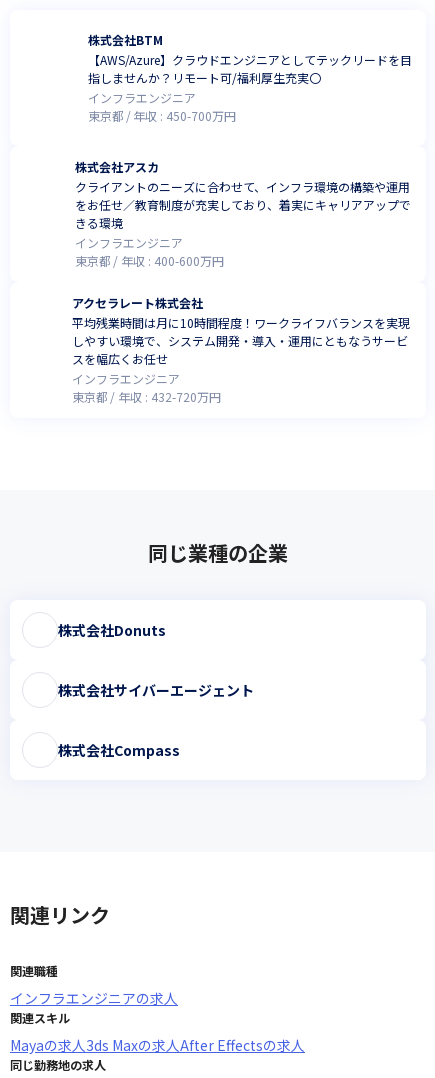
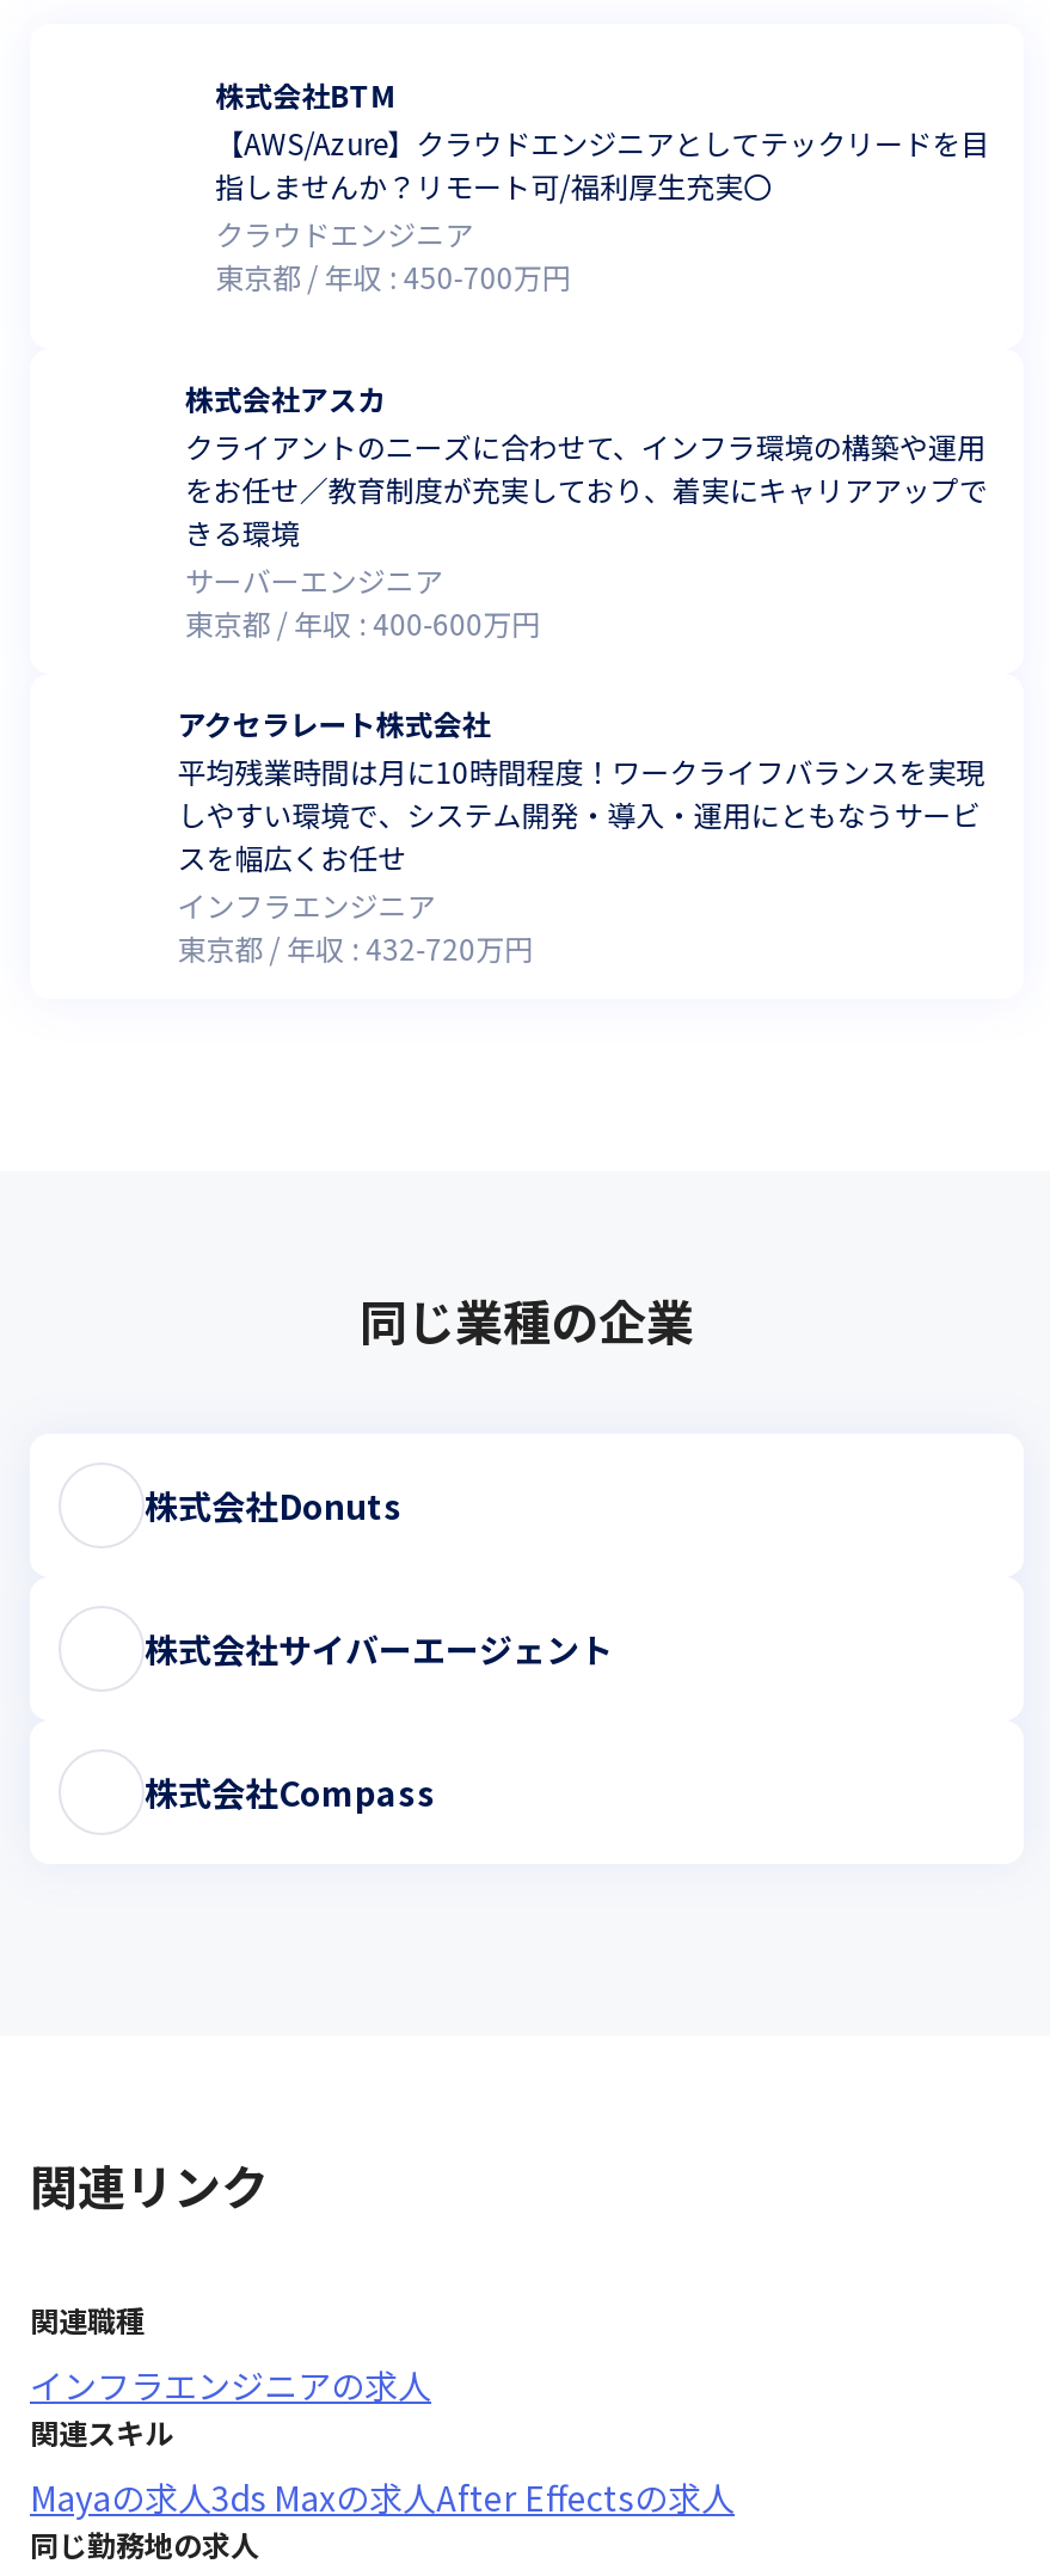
[88,89,196,106] インフラエンジニア -> [215,213,473,253] クラウドエンジニア
[75,234,183,251] インフラエンジニア -> [185,559,443,600] サーバーエンジニア

